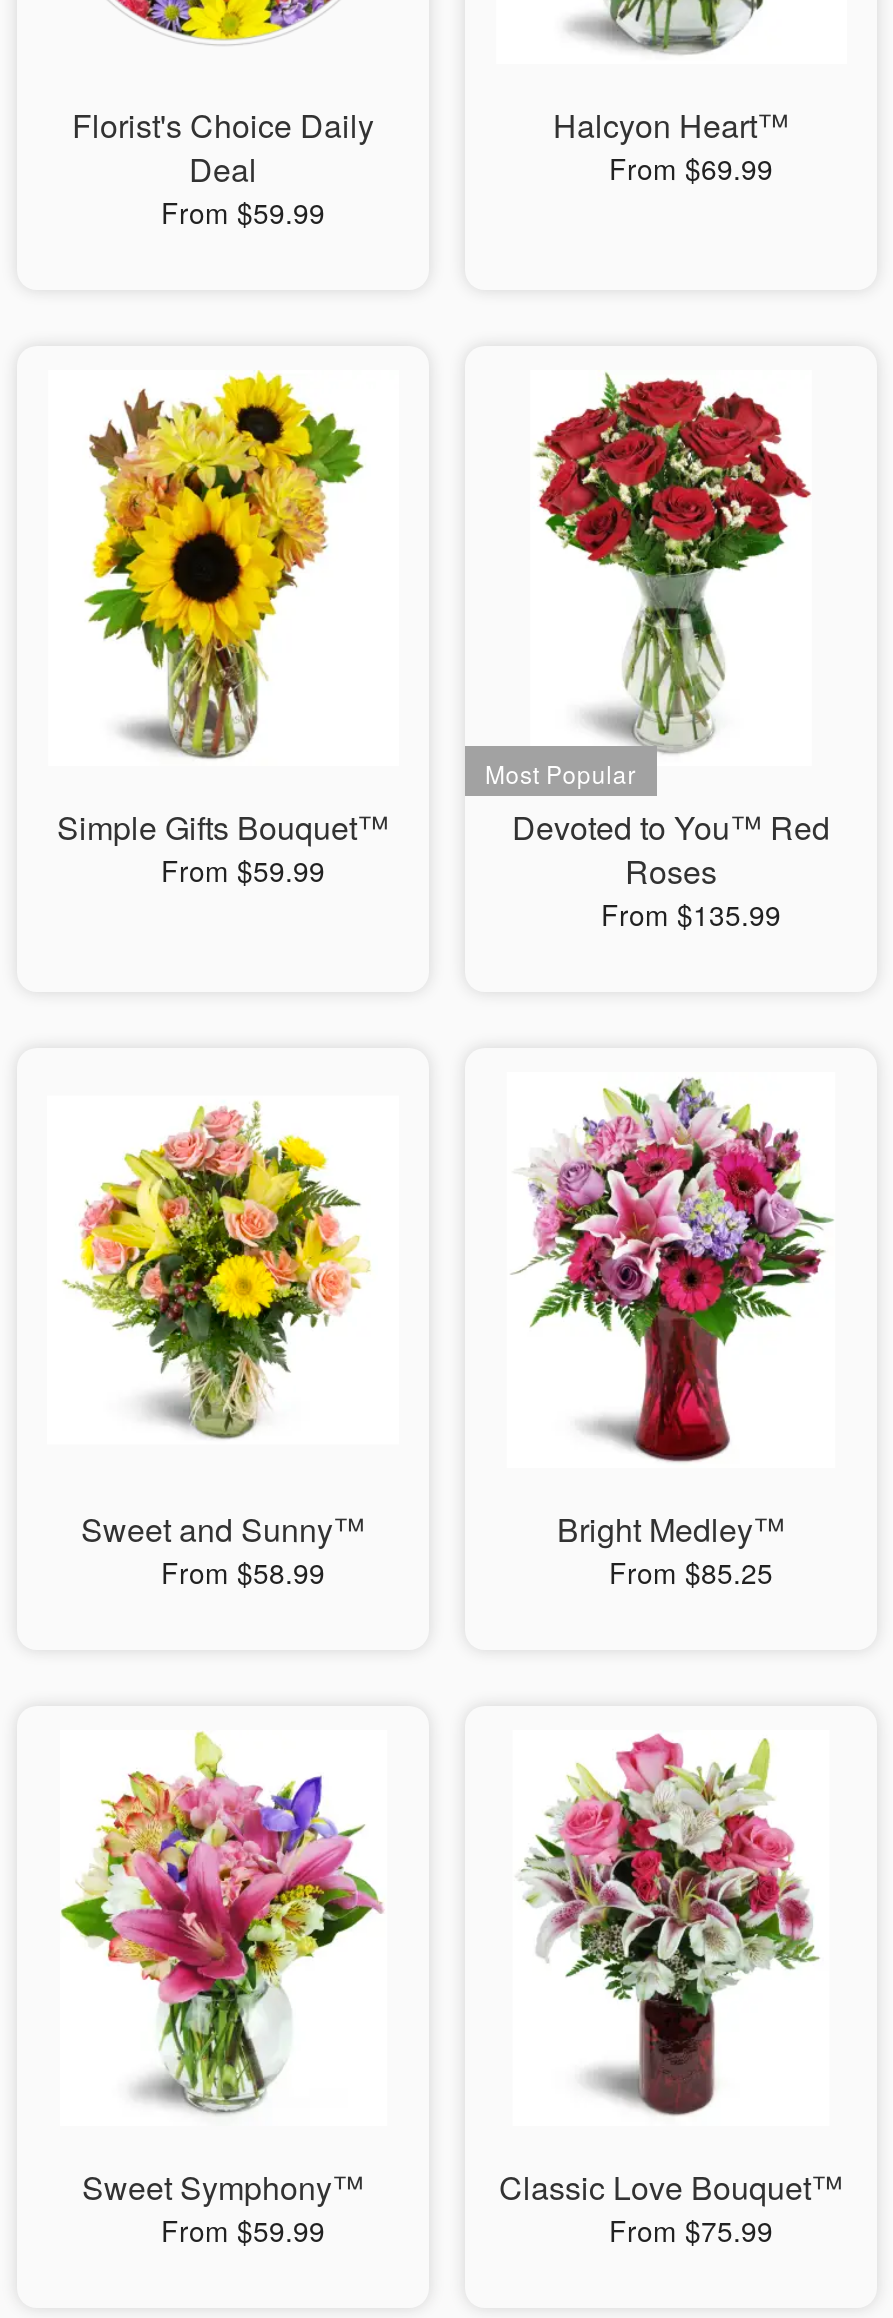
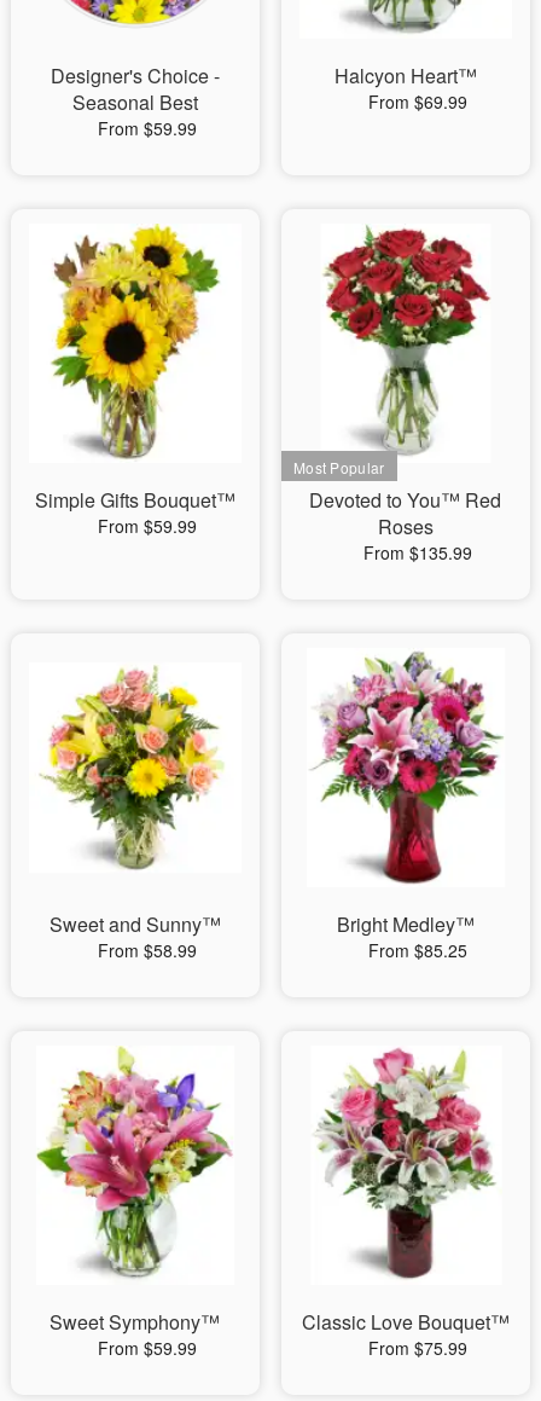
[72,102,374,192] Florist's Choice Daily | Deal -> [51,62,220,116] Designer's Choice - | Seasonal Best

